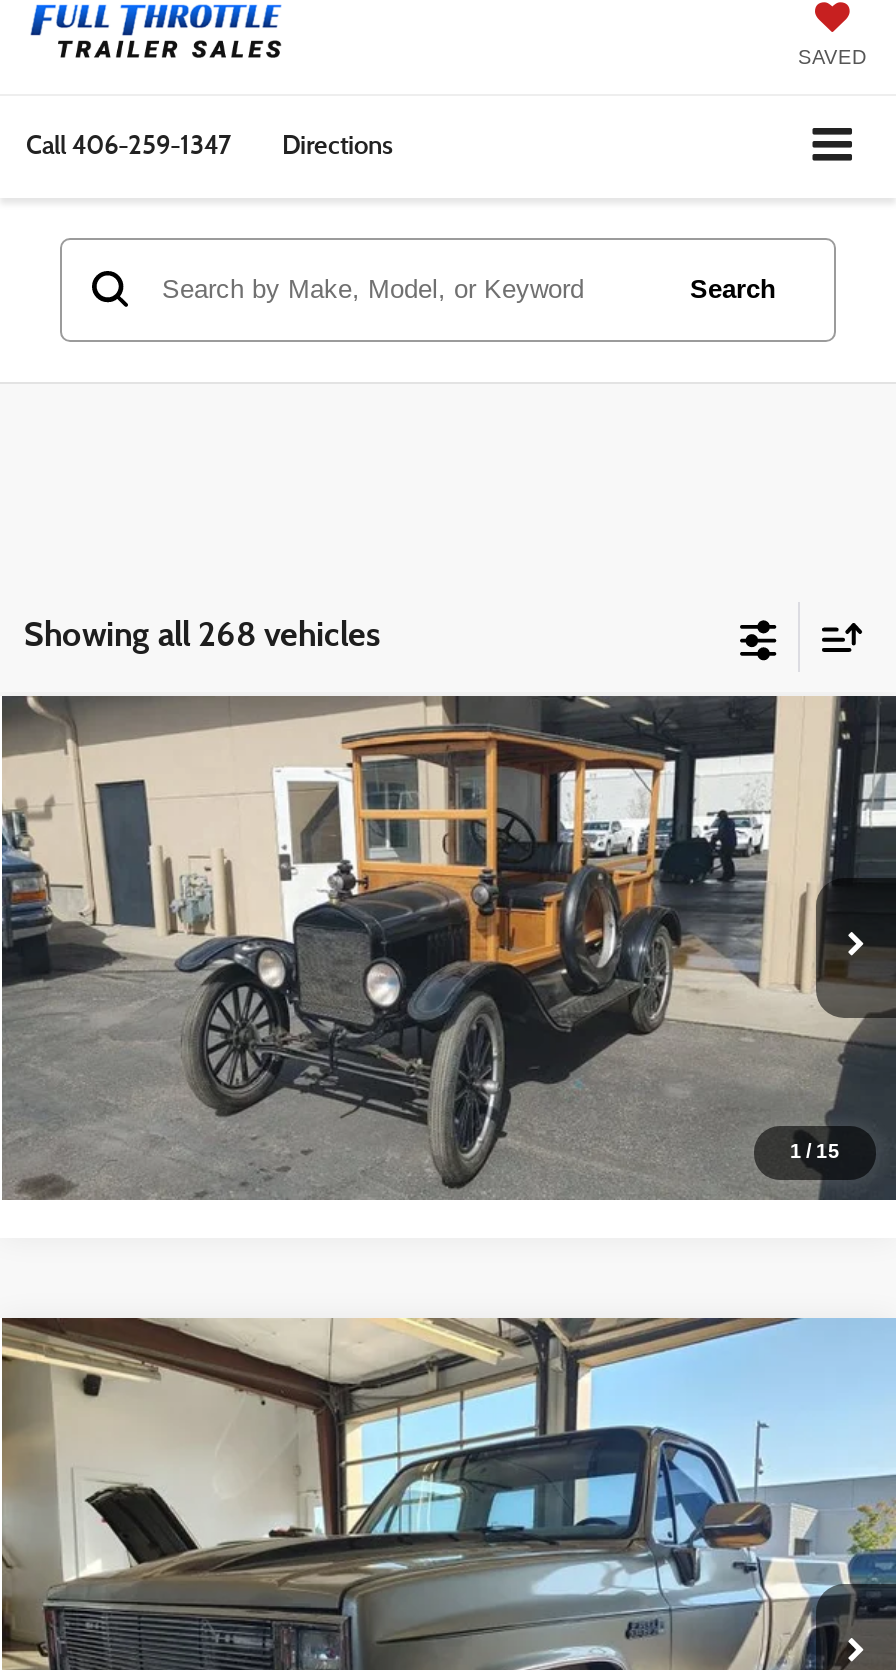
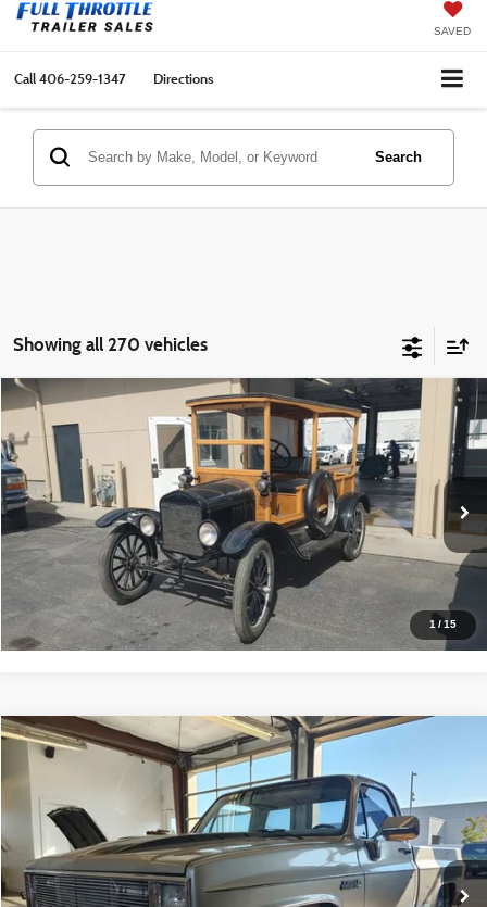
[24,614,380,654] Showing all 268 vehicles -> [13,334,208,355] Showing all 270 vehicles

